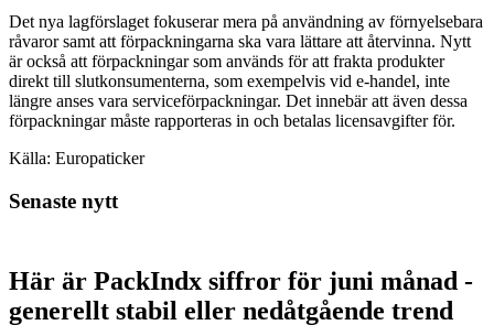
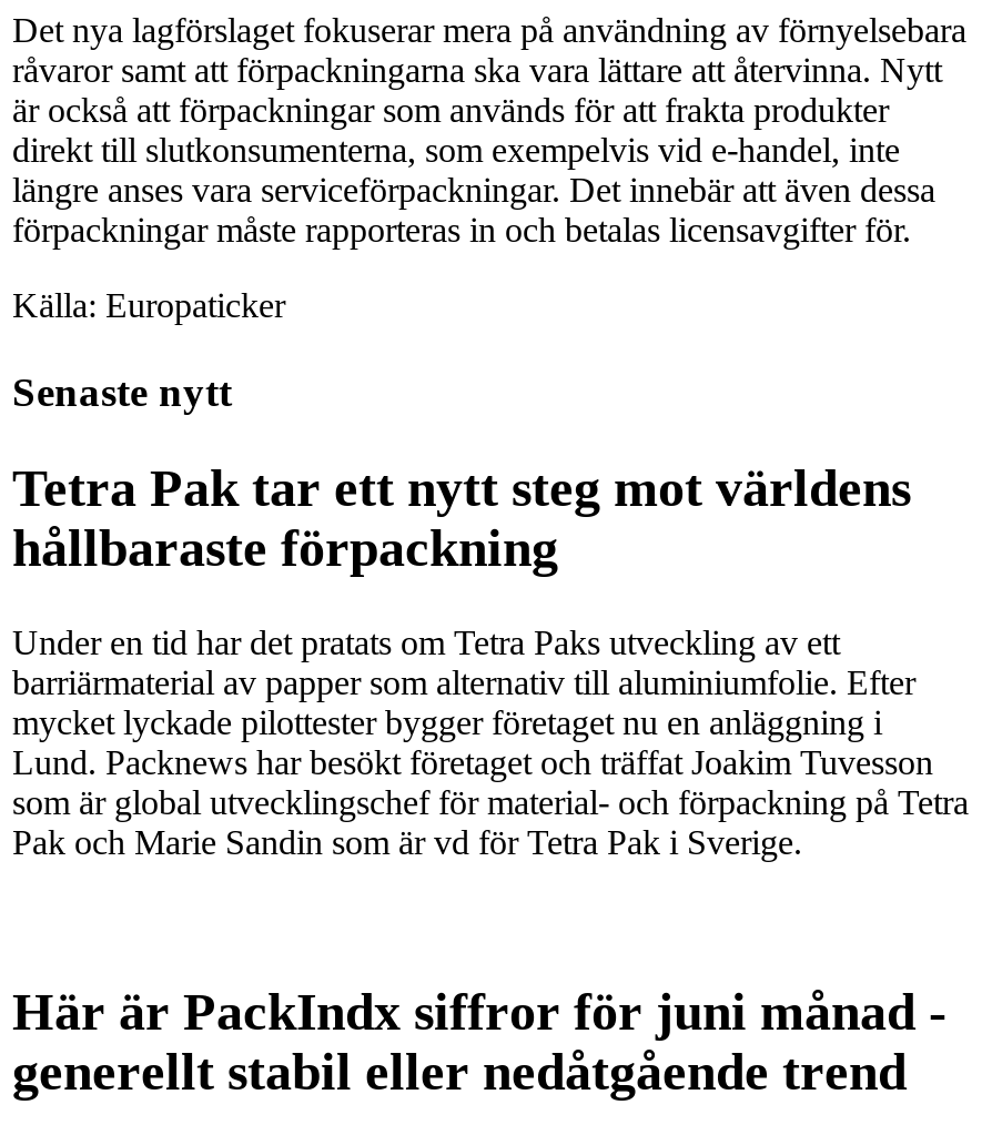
none -> [12,460,969,862] Tetra Pak tar ett nytt steg mot världens | hållbaraste förpackning | Under en tid har det pratats om Tetra Paks utveckling av ett | barriärmaterial av papper som alternativ till aluminiumfolie. Efter | mycket lyckade pilottester bygger företaget nu en anläggning i | Lund. Packnews har besökt företaget och träffat Joakim Tuvesson | som är global utvecklingschef för material- och förpackning på Tetra | Pak och Marie Sandin som är vd för Tetra Pak i Sverige.

